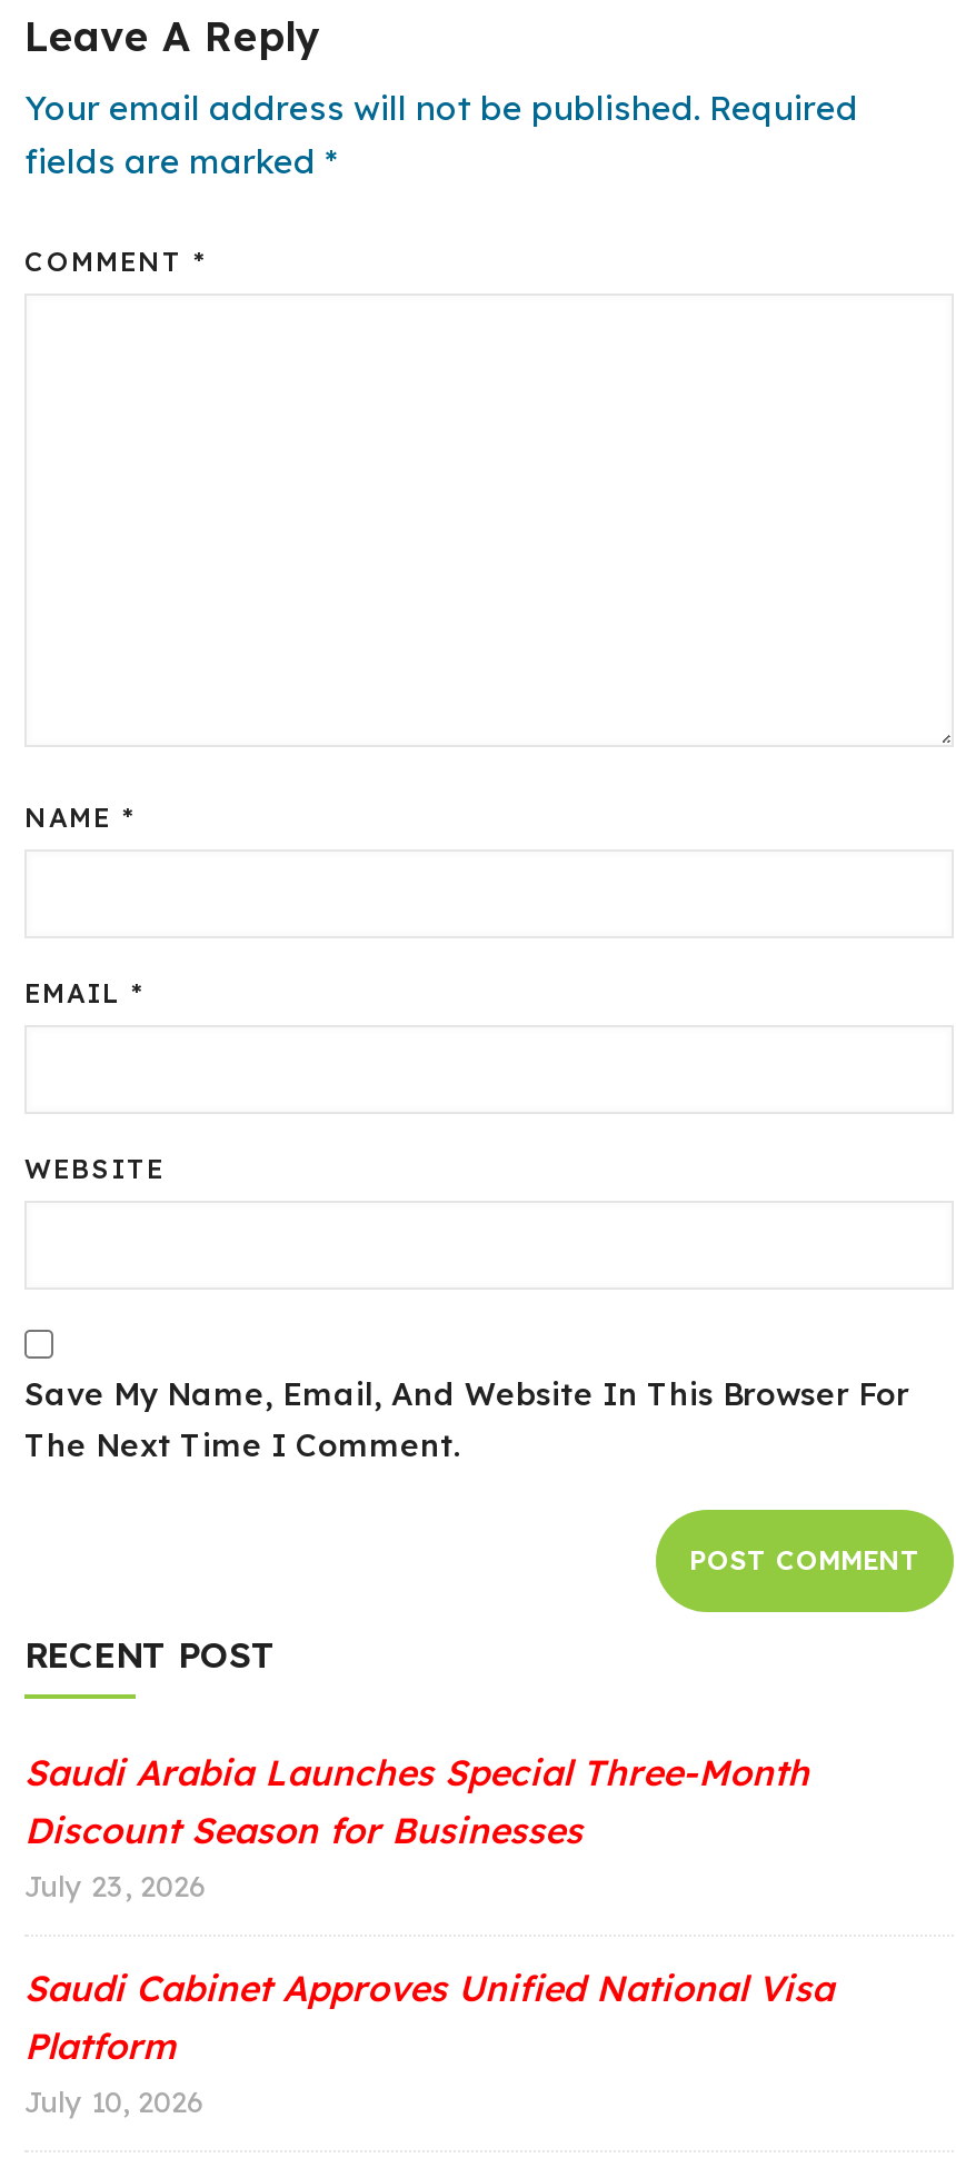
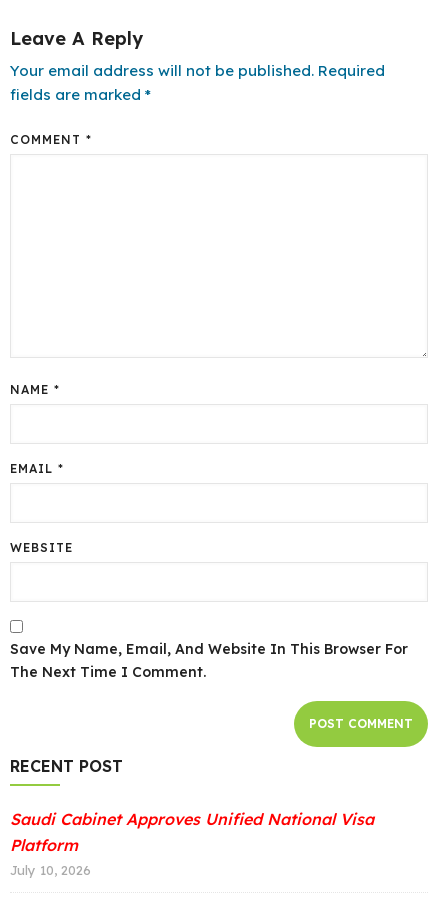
[24,1749,809,1902] Saudi Arabia Launches Special Three-Month | Discount Season for Businesses | July 23, 2026 -> none

